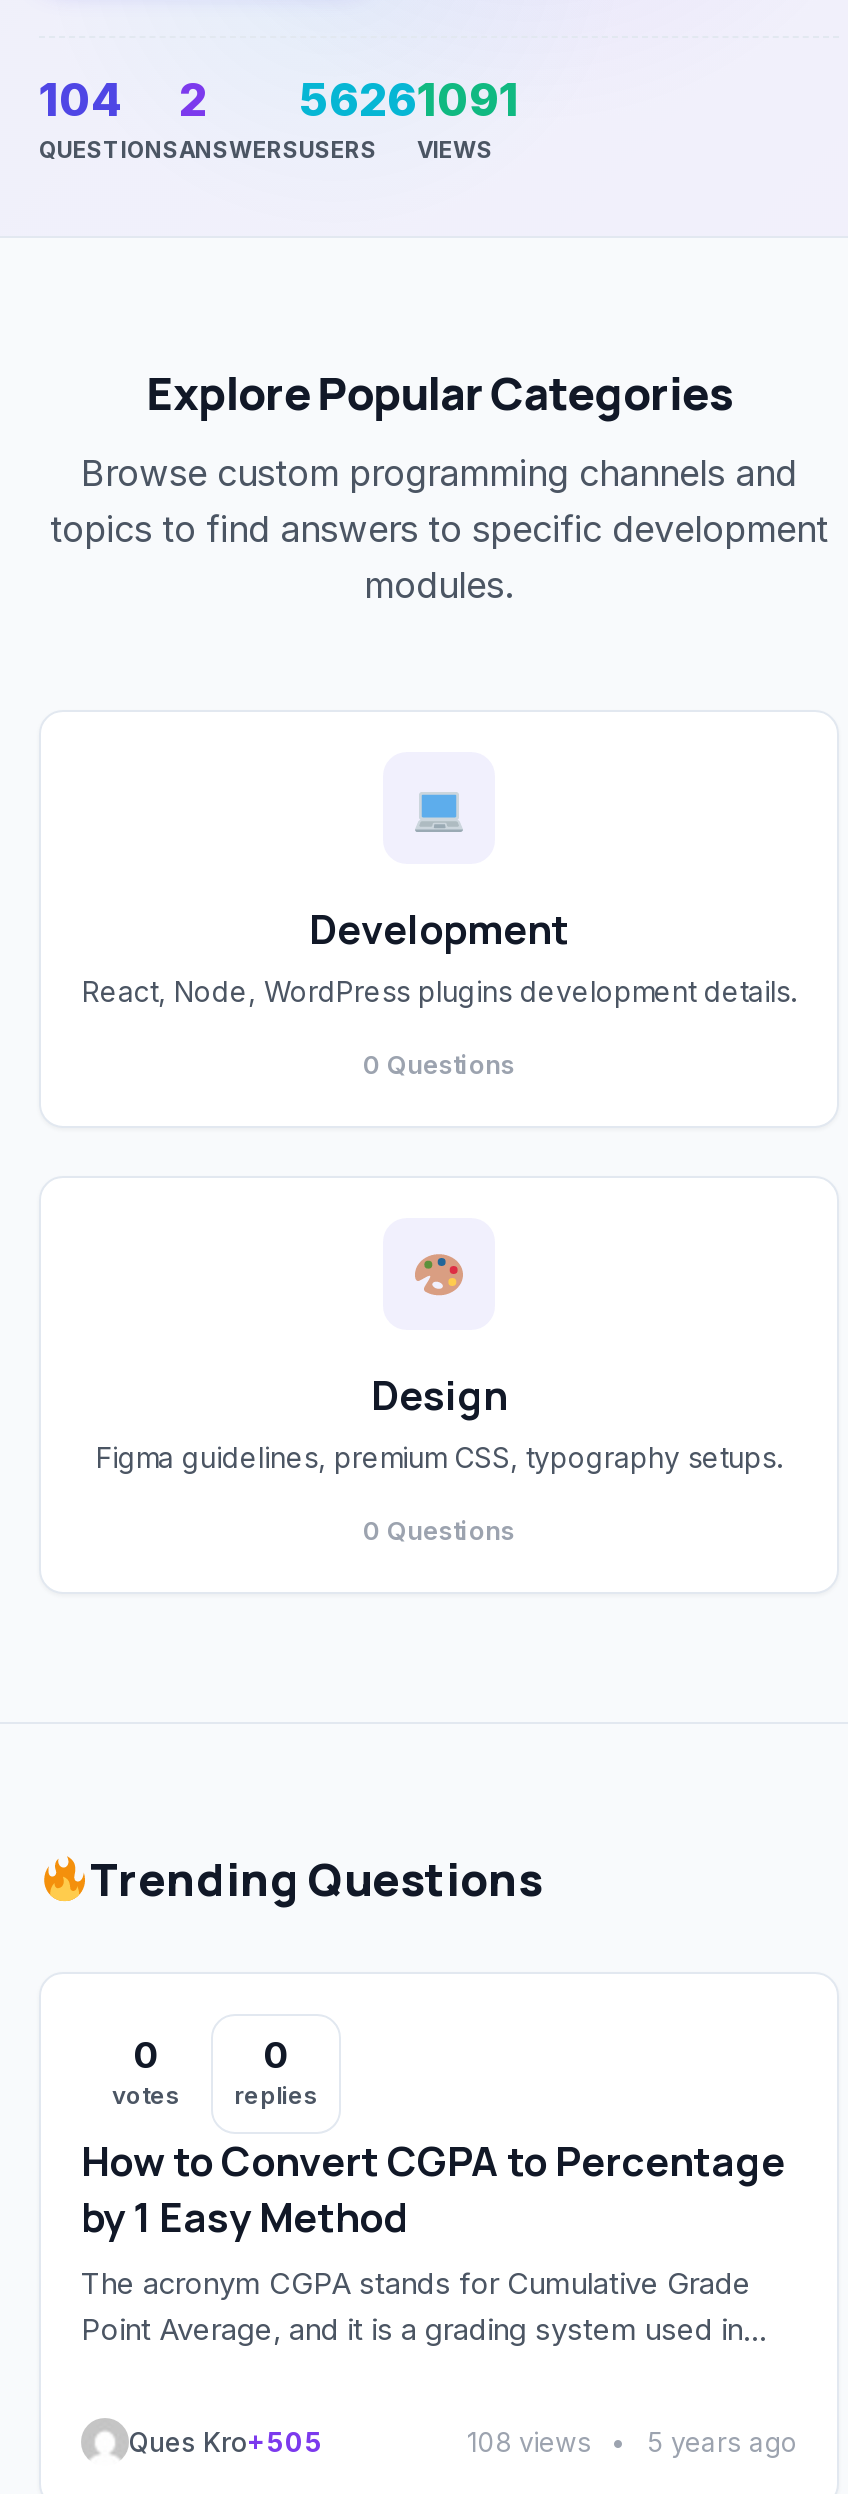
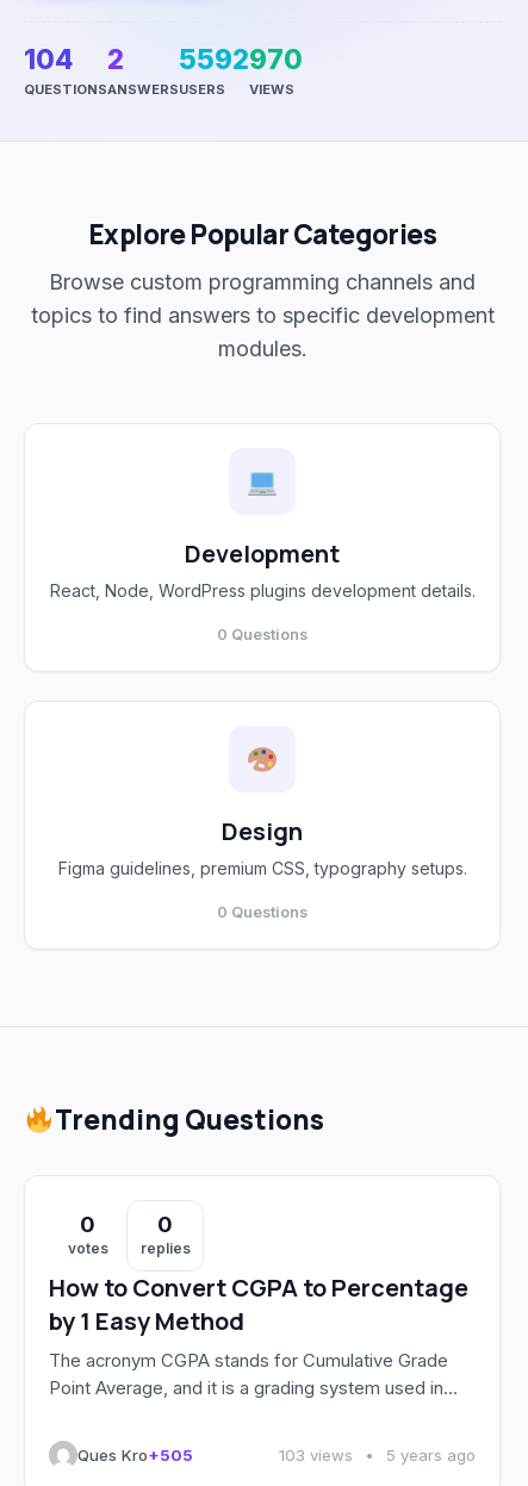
[299,73,417,127] 5626 -> [179,43,249,76] 5592
[417,73,519,127] 1091 -> [249,43,303,76] 970
[467,2426,591,2458] 108 views -> [279,1445,353,1464] 103 views

